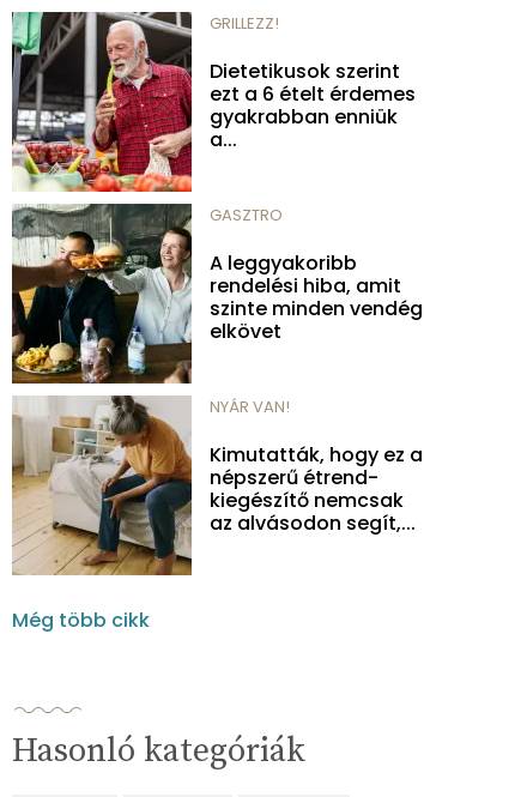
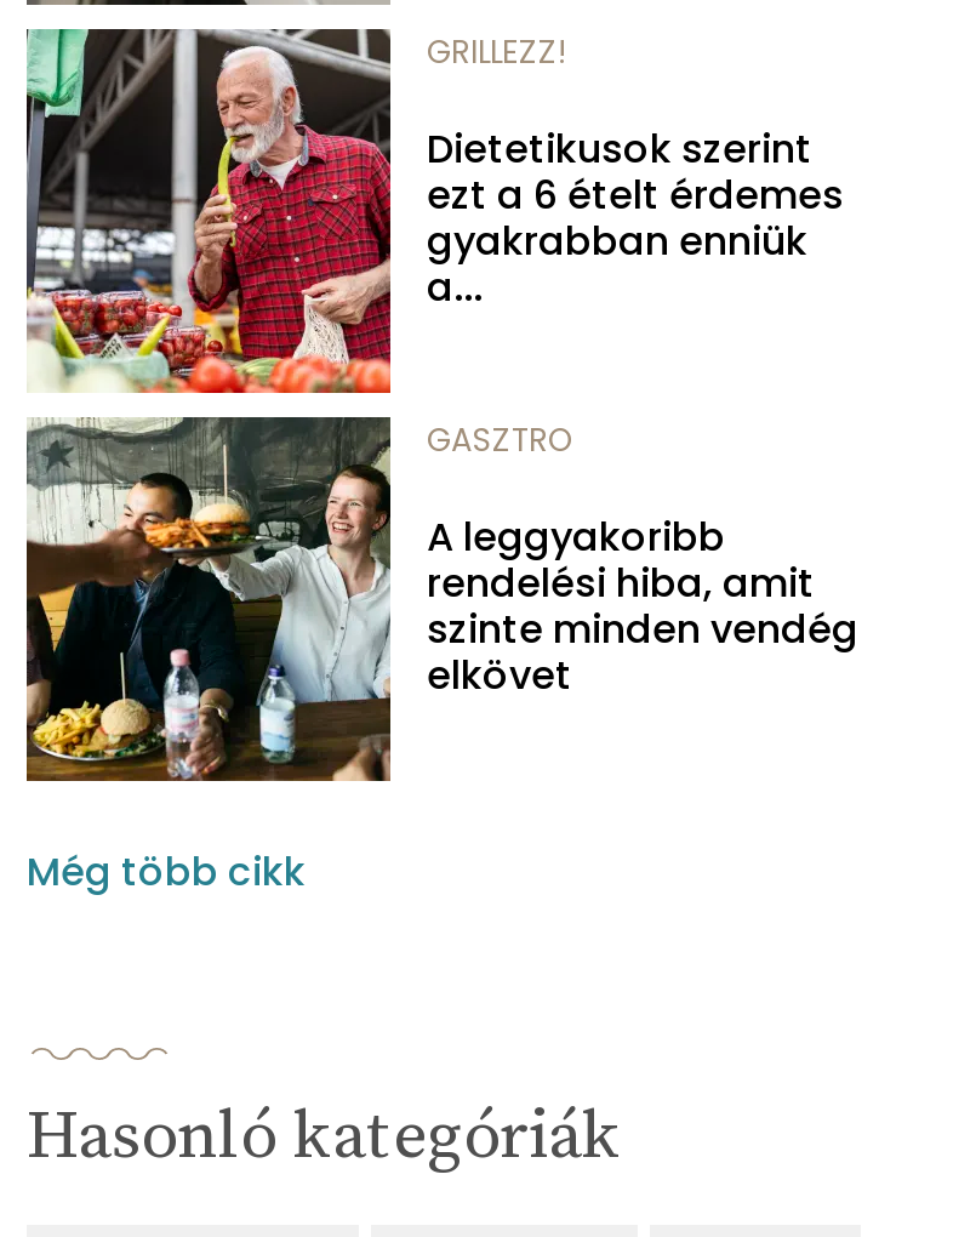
[11,396,423,576] [image] | NYÁR VAN! | Kimutatták, hogy ez a | népszerű étrend- | kiegészítő nemcsak | az alvásodon segít,... -> none

